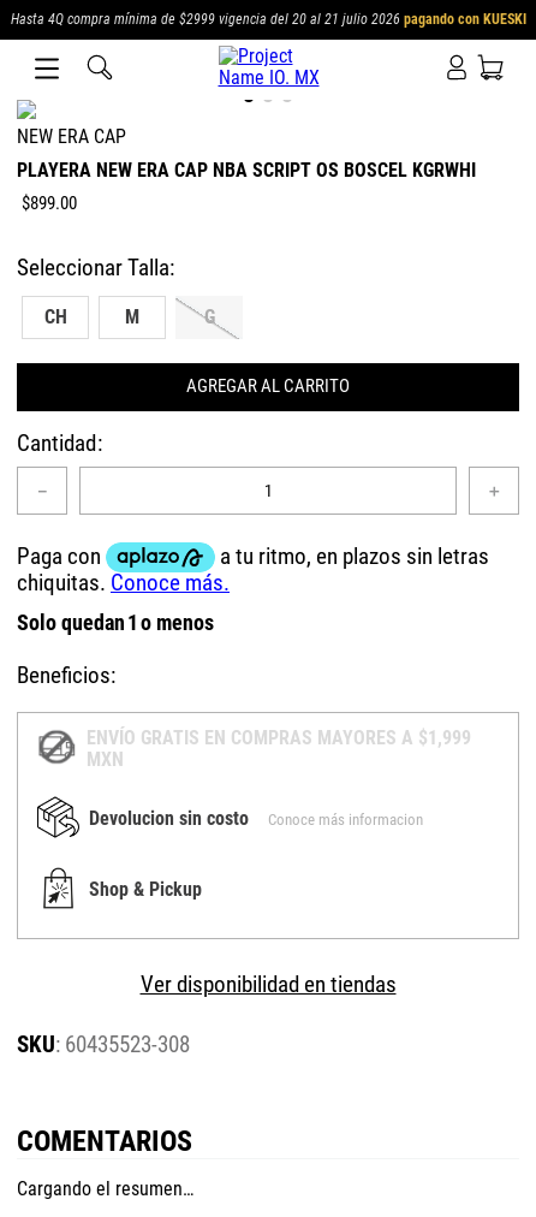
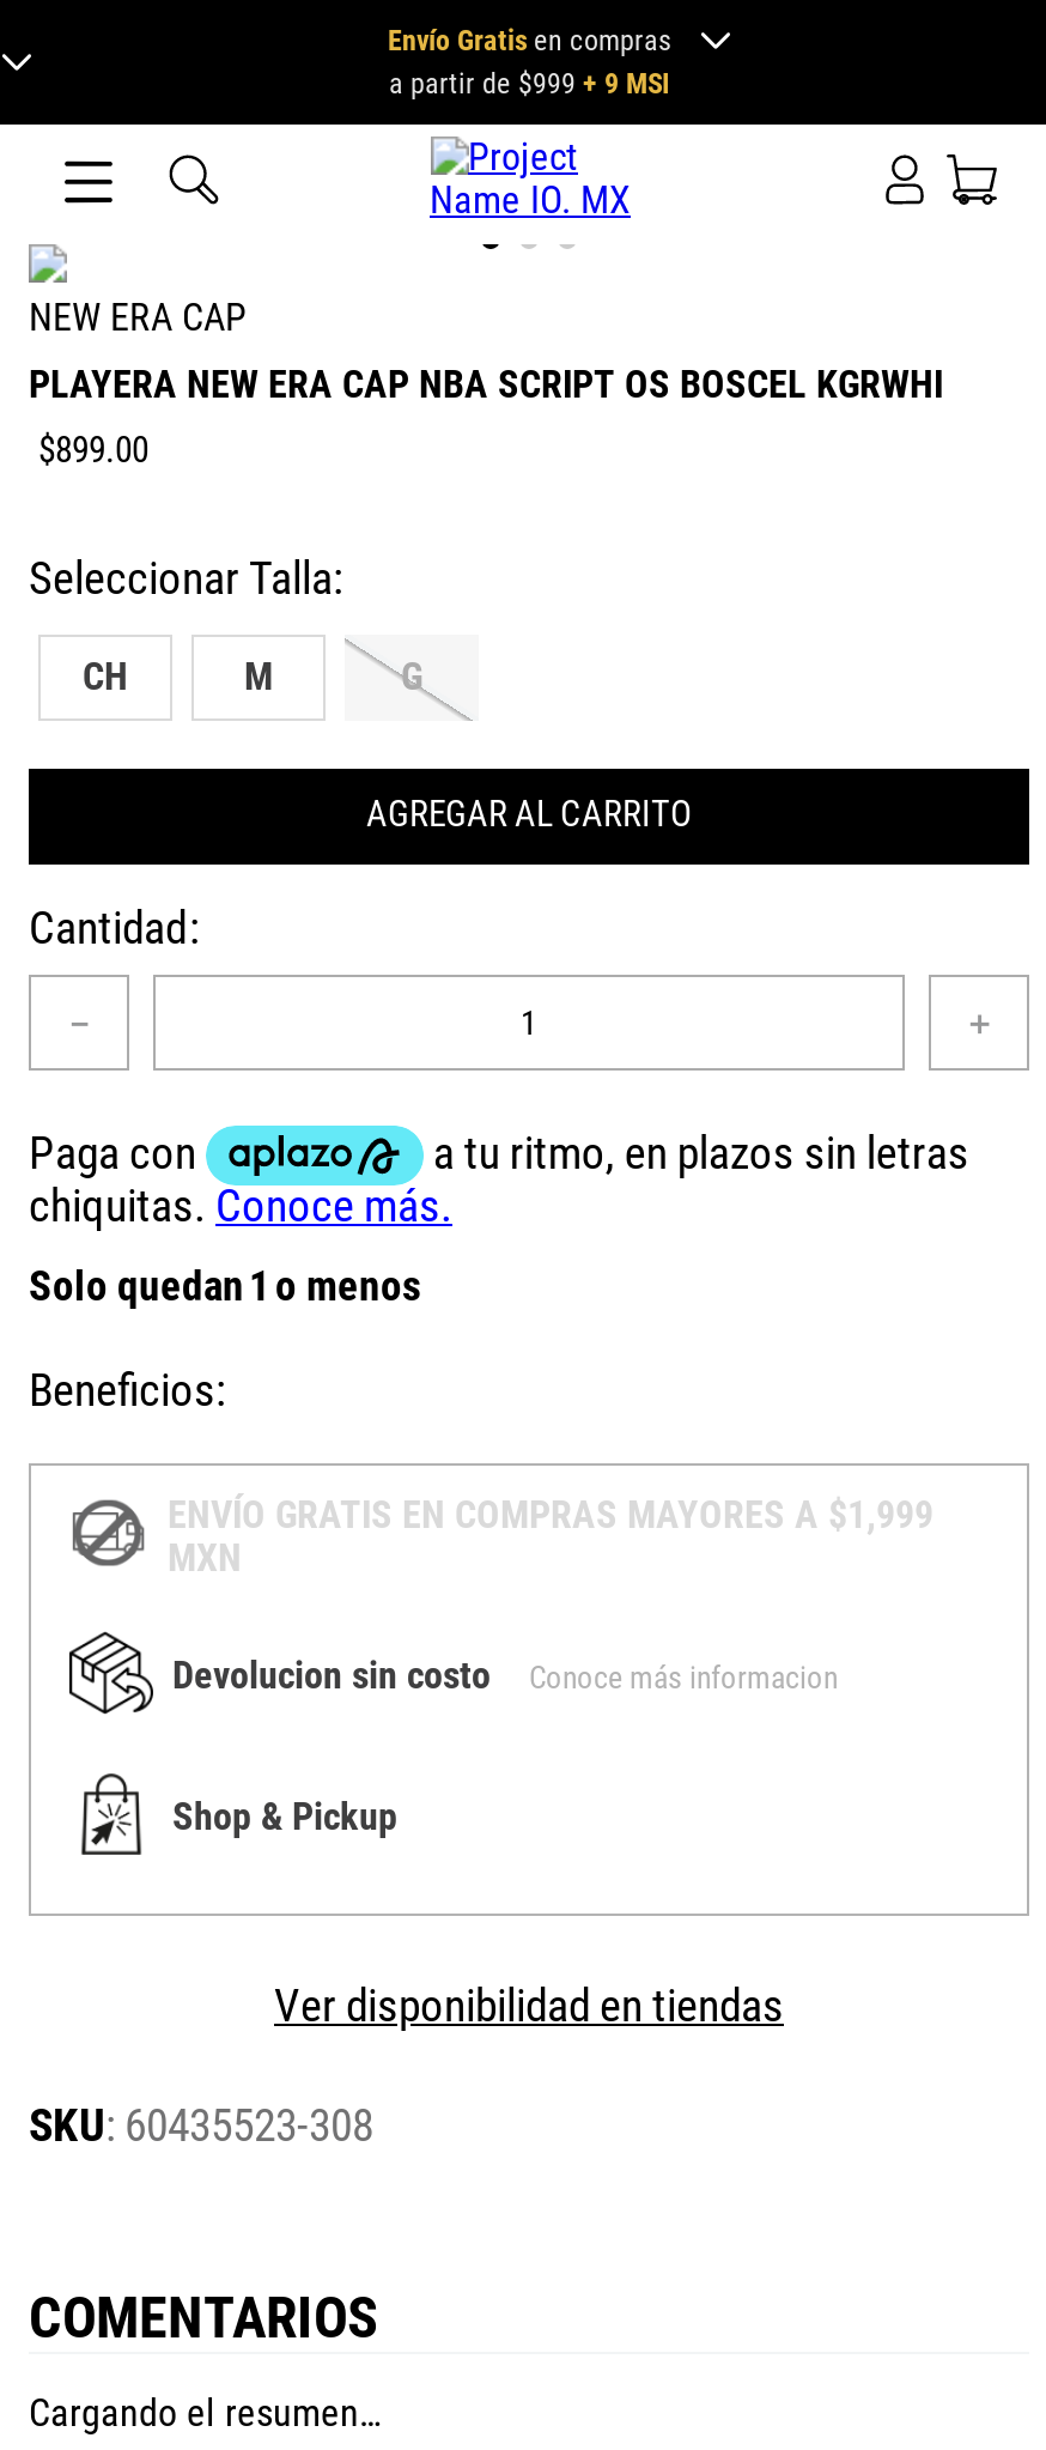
[10,11,526,28] Hasta 4Q compra mínima de $2999 vigencia del 20 al 21 julio 2026 pagando con KUESKI -> [388,24,670,101] Envío Gratis en compras | a partir de $999 + 9 MSI

